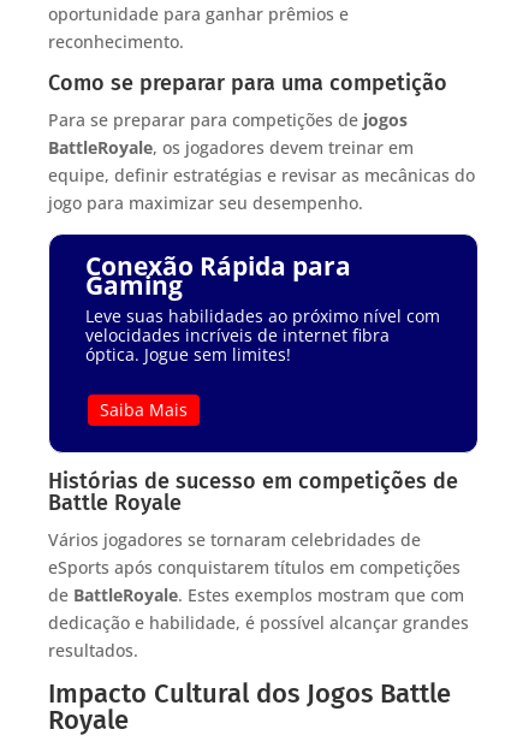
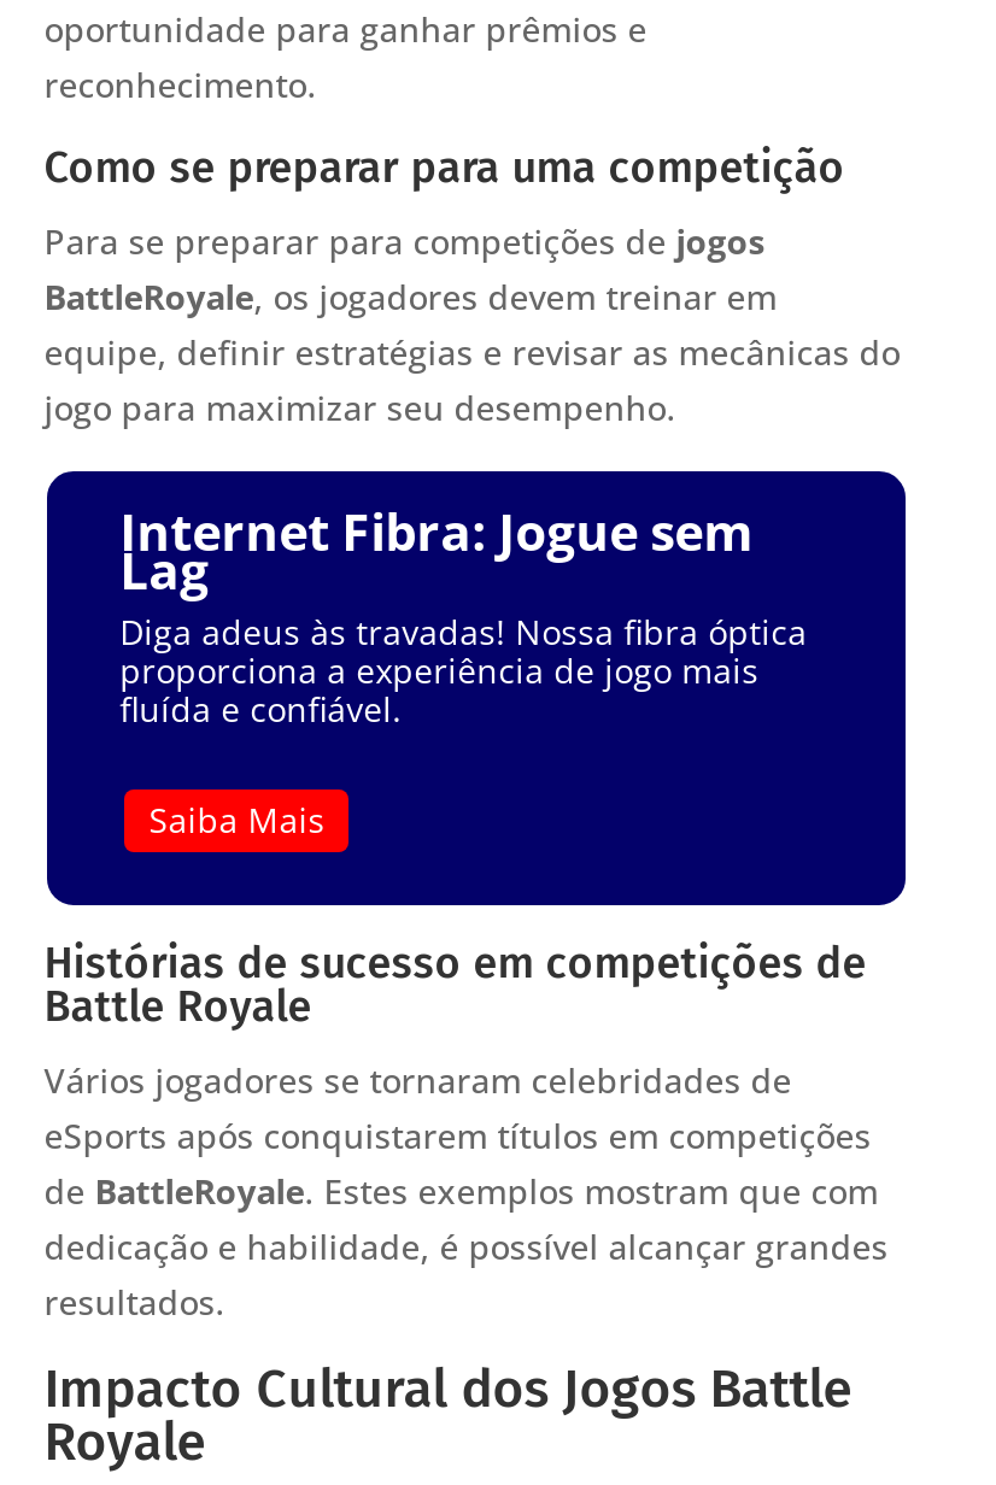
[85,249,440,365] Conexão Rápida para | Gaming | Leve suas habilidades ao próximo nível com | velocidades incríveis de internet fibra | óptica. Jogue sem limites! -> [120,498,807,732] Internet Fibra: Jogue sem | Lag | Diga adeus às travadas! Nossa fibra óptica | proporciona a experiência de jogo mais | fluída e confiável.

